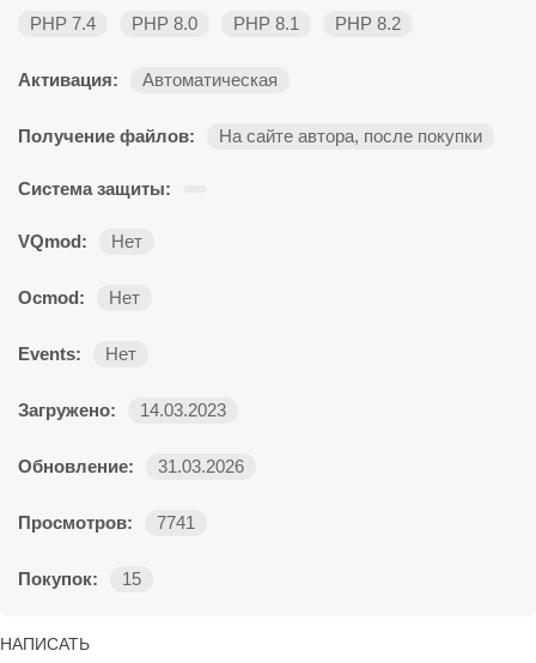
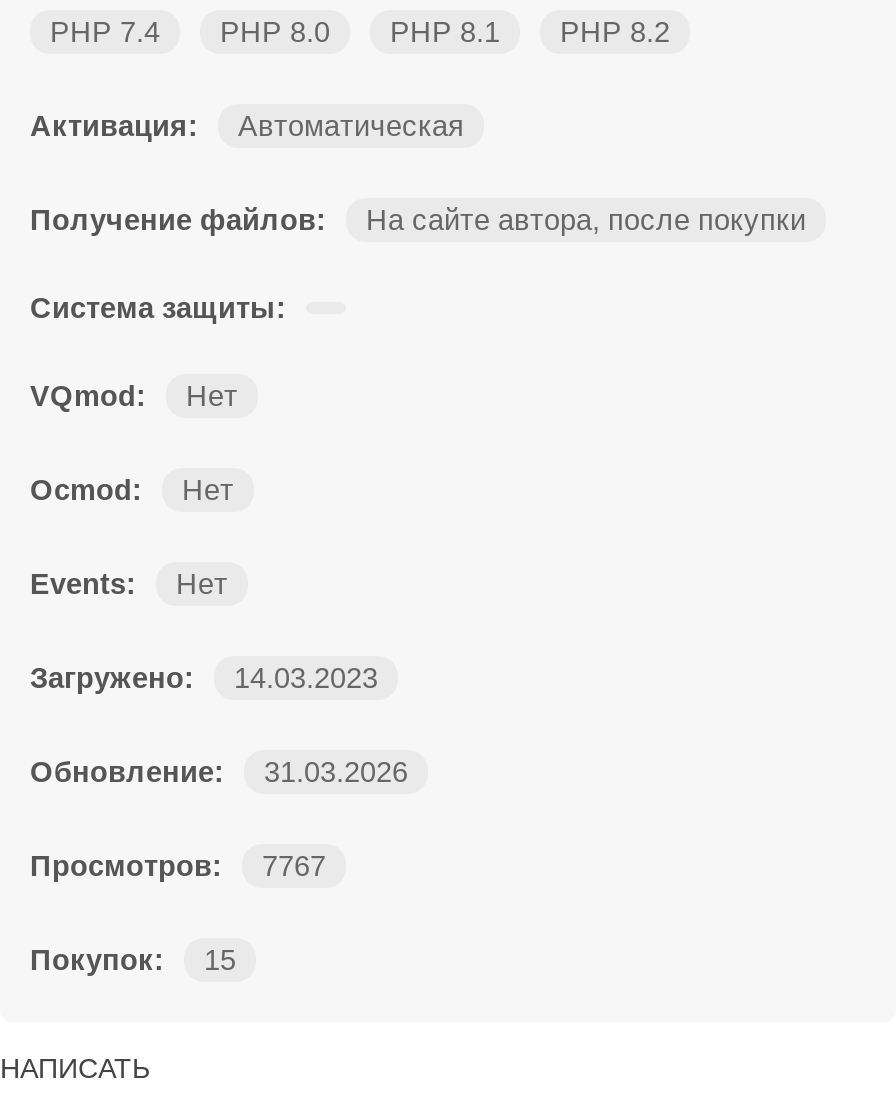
[18,514,195,533] Просмотров: 7741 -> [30,851,326,883] Просмотров: 7767

